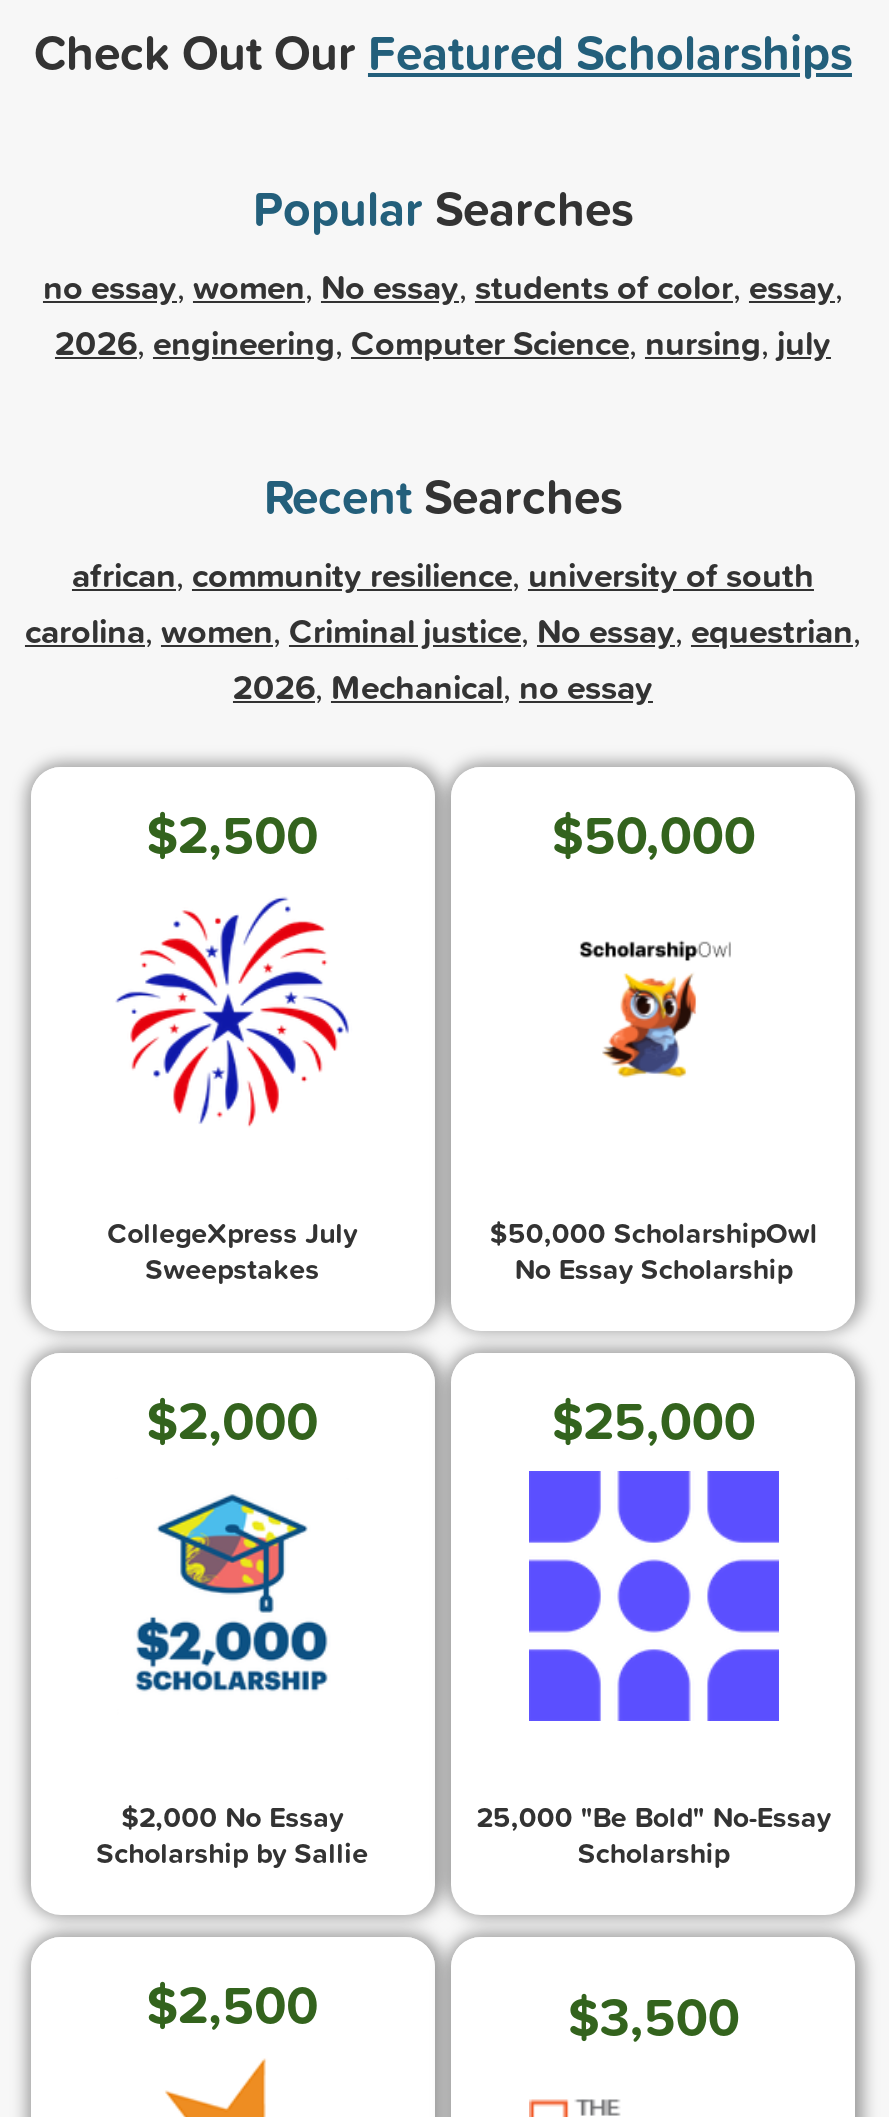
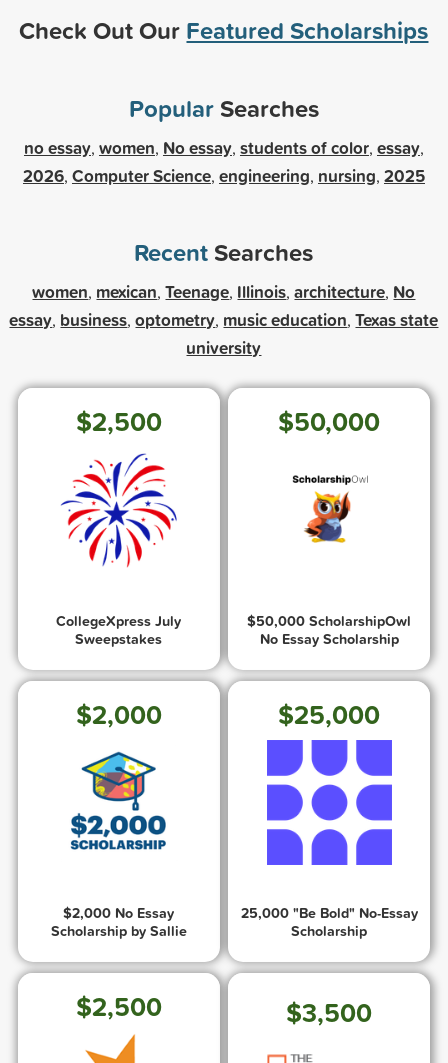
[55,317,831,367] 2026, engineering, Computer Science, nursing, july -> [23,163,425,188] 2026, Computer Science, engineering, nursing, 2025
[25,549,861,711] african, community resilience, university of south | carolina, women, Criminal justice, No essay, equestrian, | 2026, Mechanical, no essay -> [9,279,438,360] women, mexican, Teenage, Illinois, architecture, No | essay, business, optometry, music education, Texas state | university

